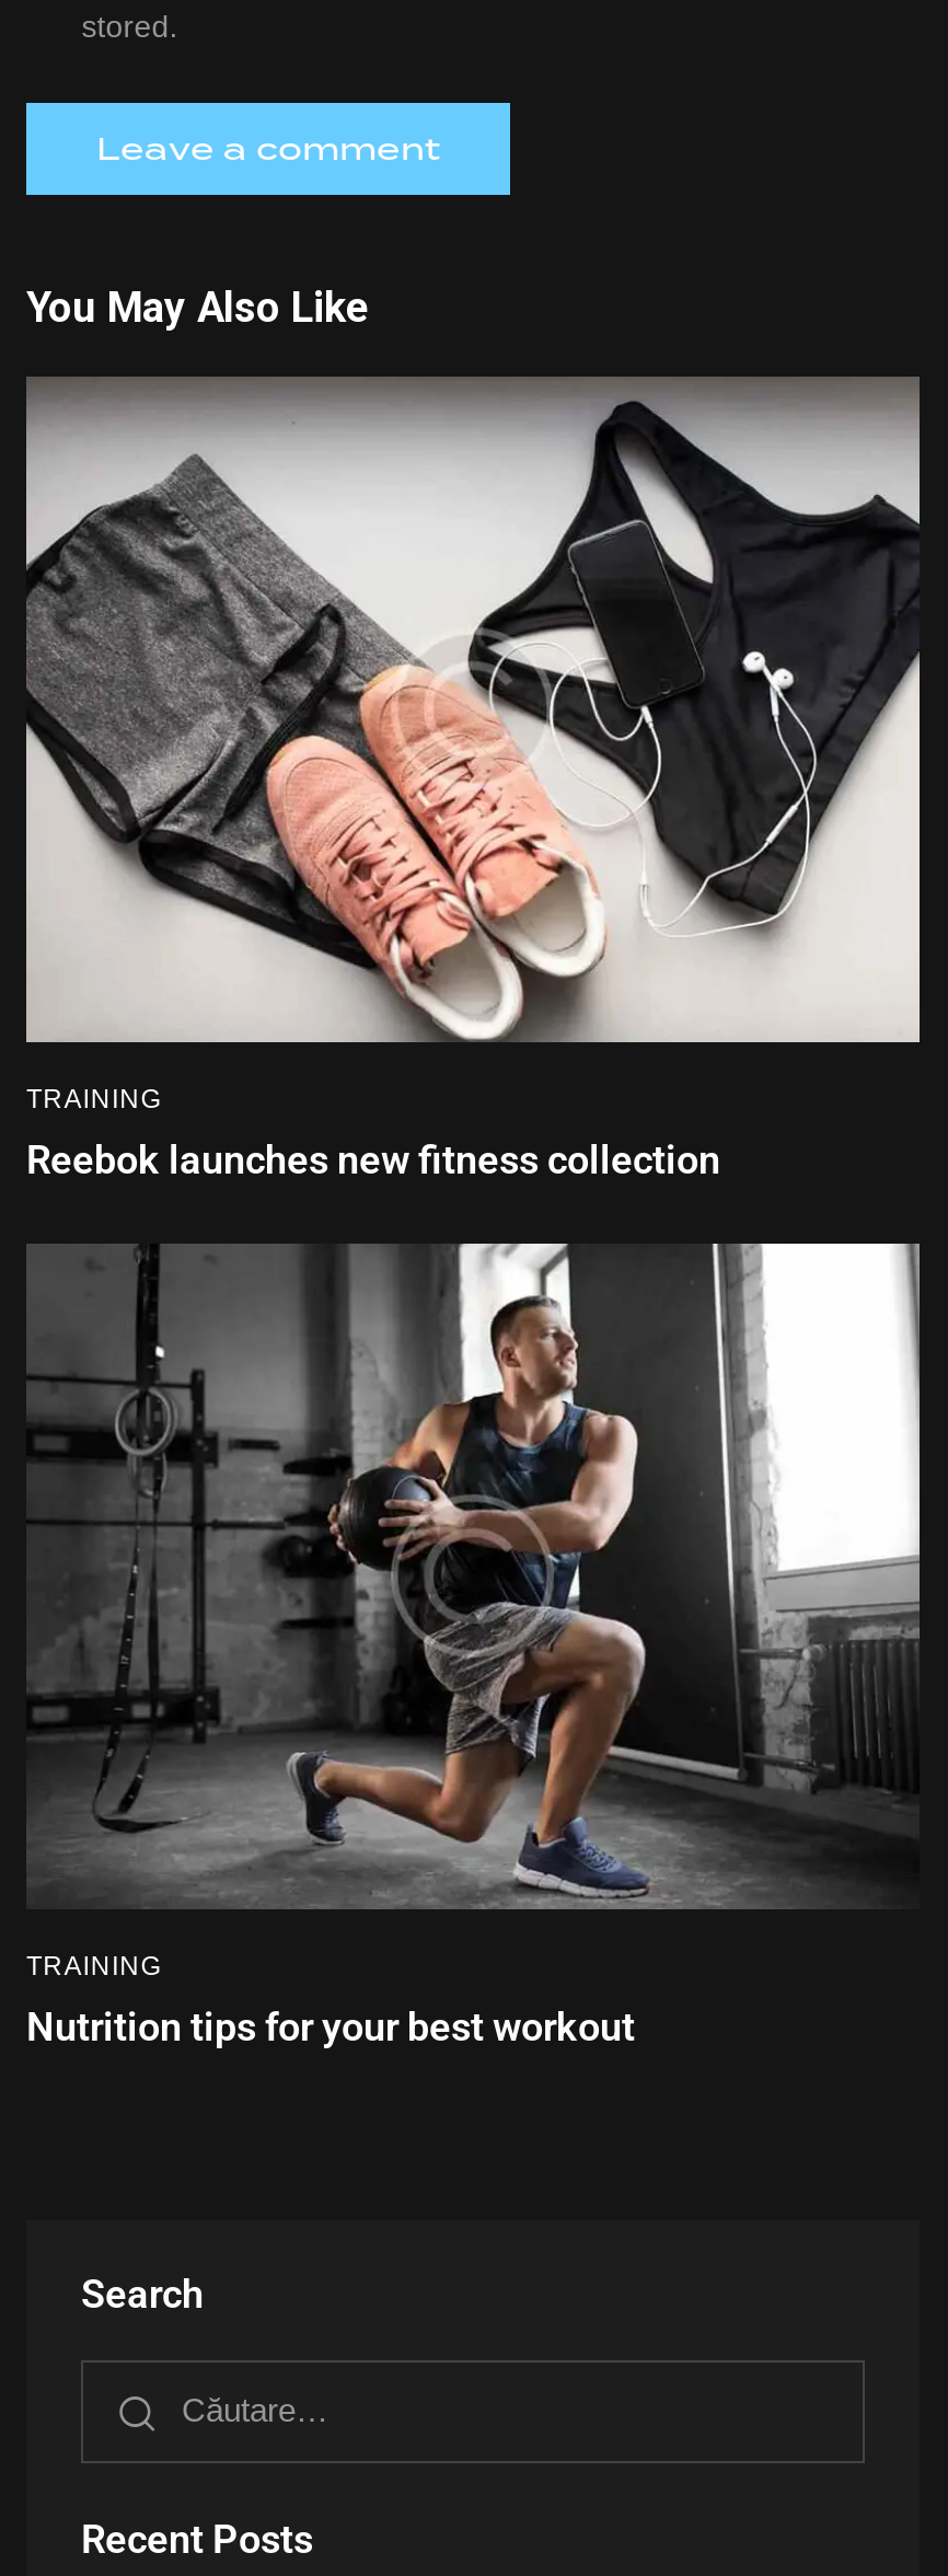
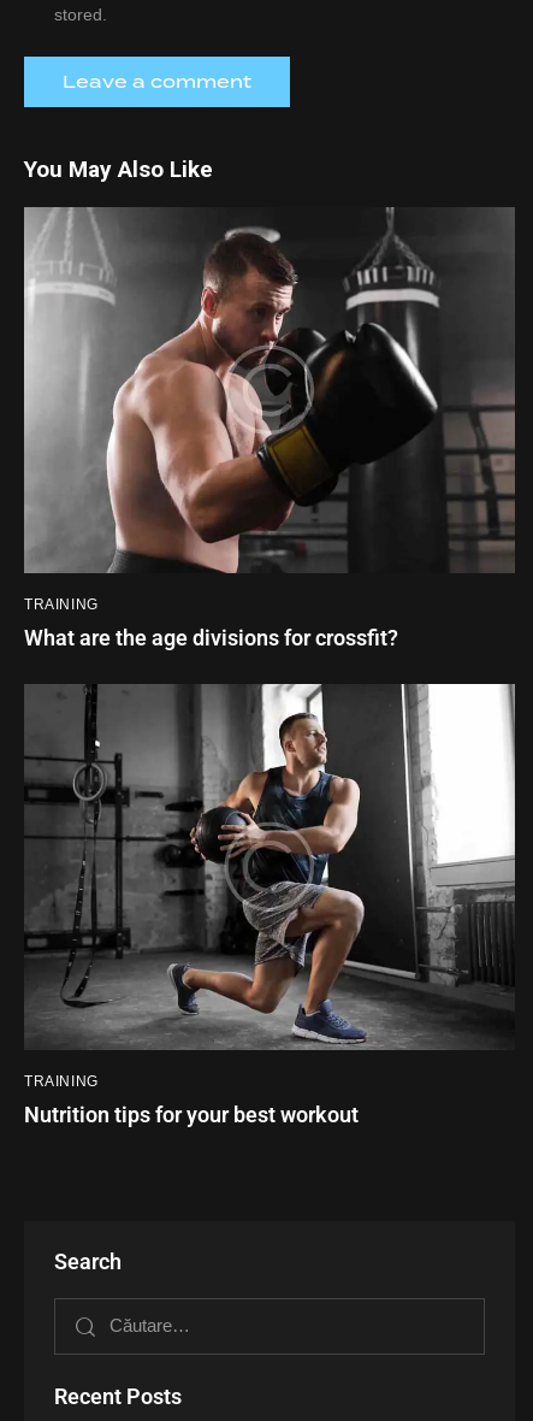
[26,377,922,1044] [image] -> [23,207,515,573] [image]
[26,1136,720,1182] Reebok launches new fitness collection -> [24,625,398,650] What are the age divisions for crossfit?

